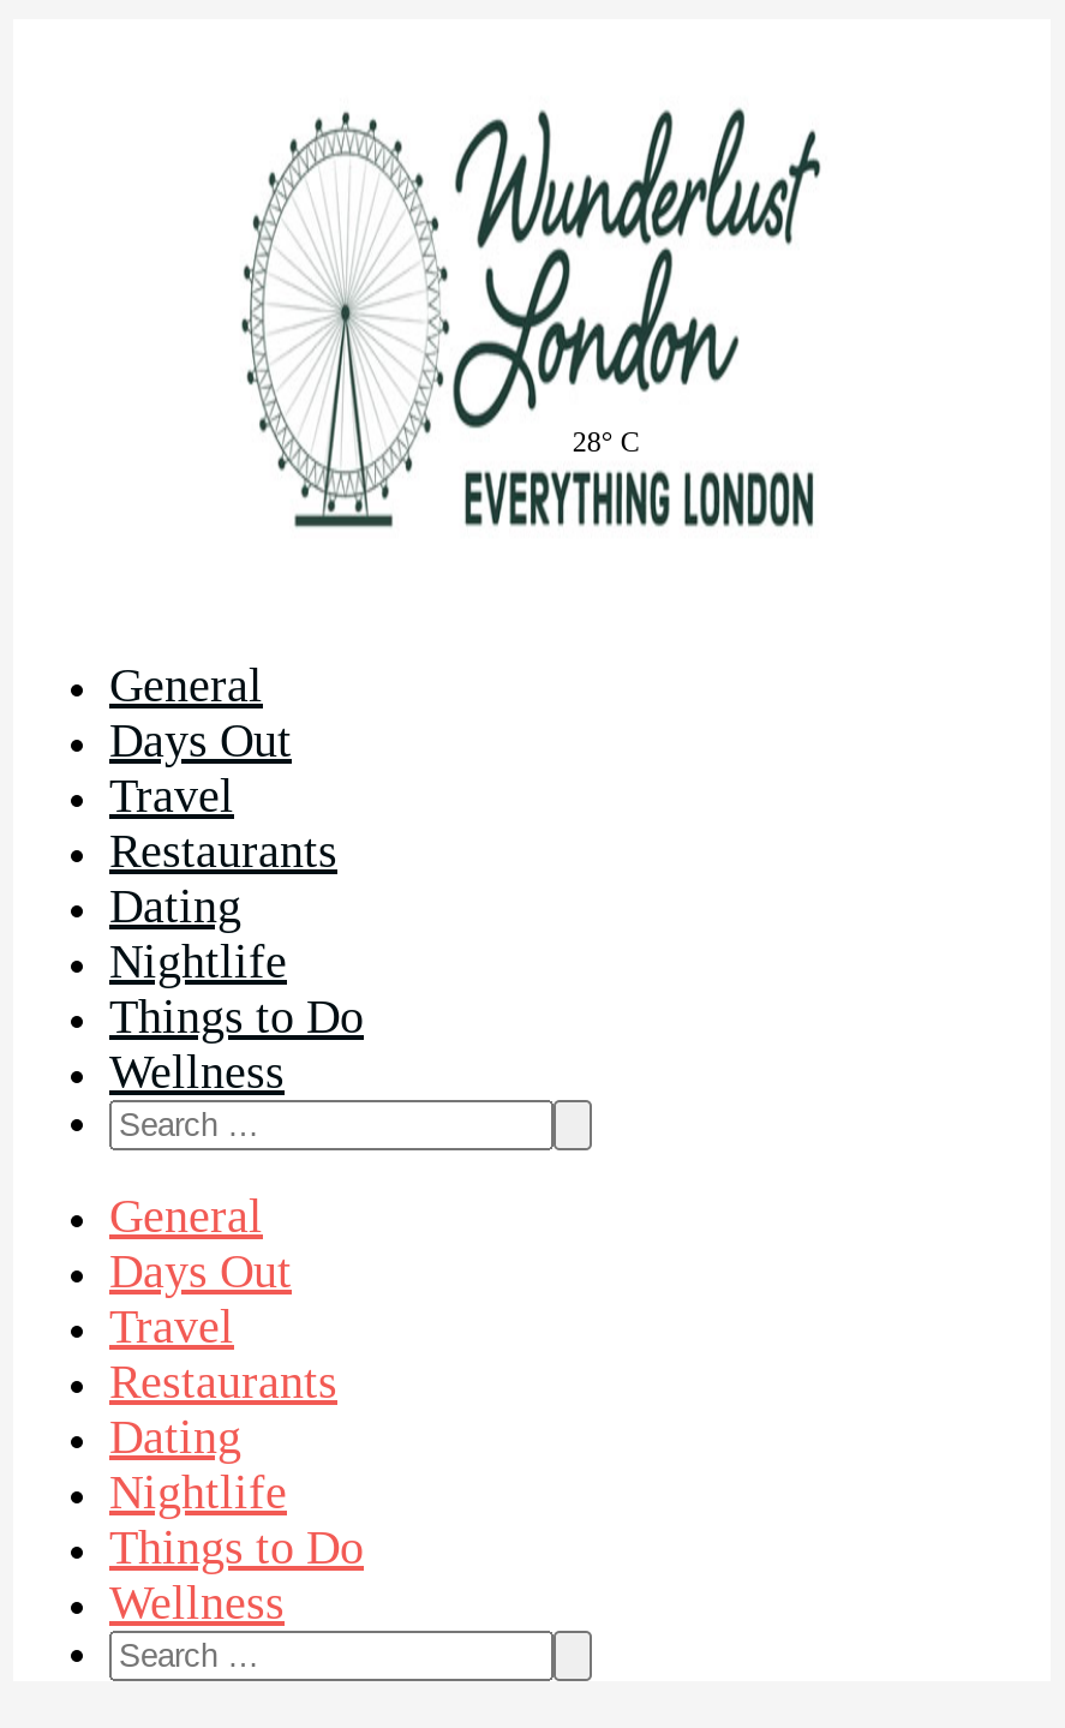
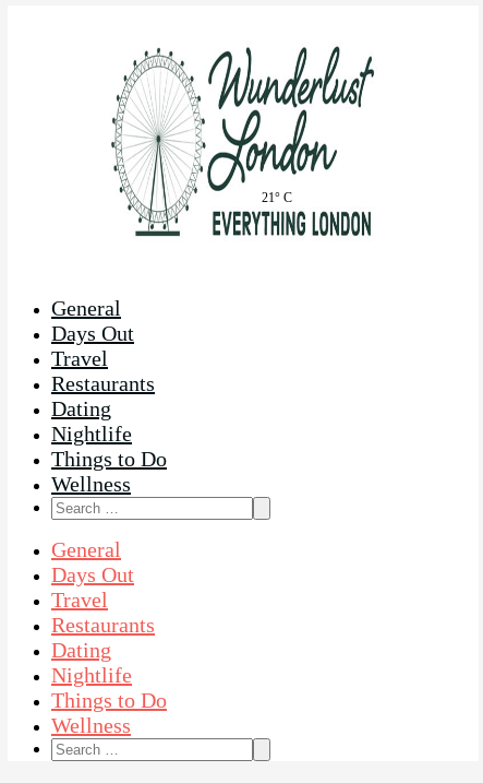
[572,425,639,459] 28° C -> [261,190,292,205] 21° C

